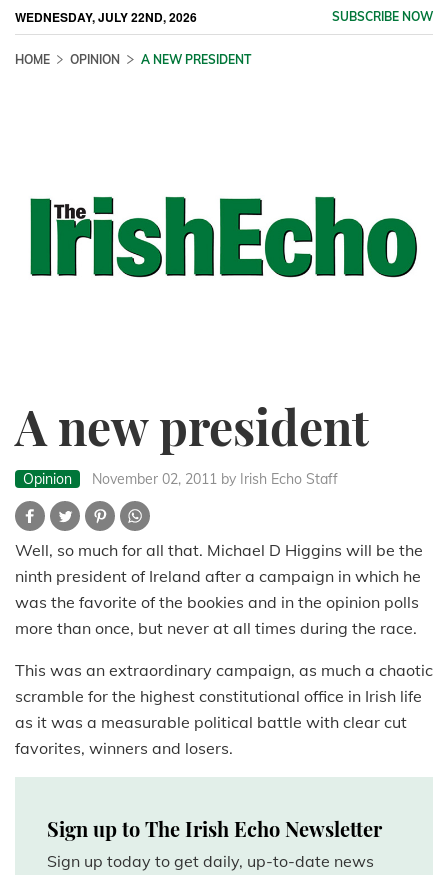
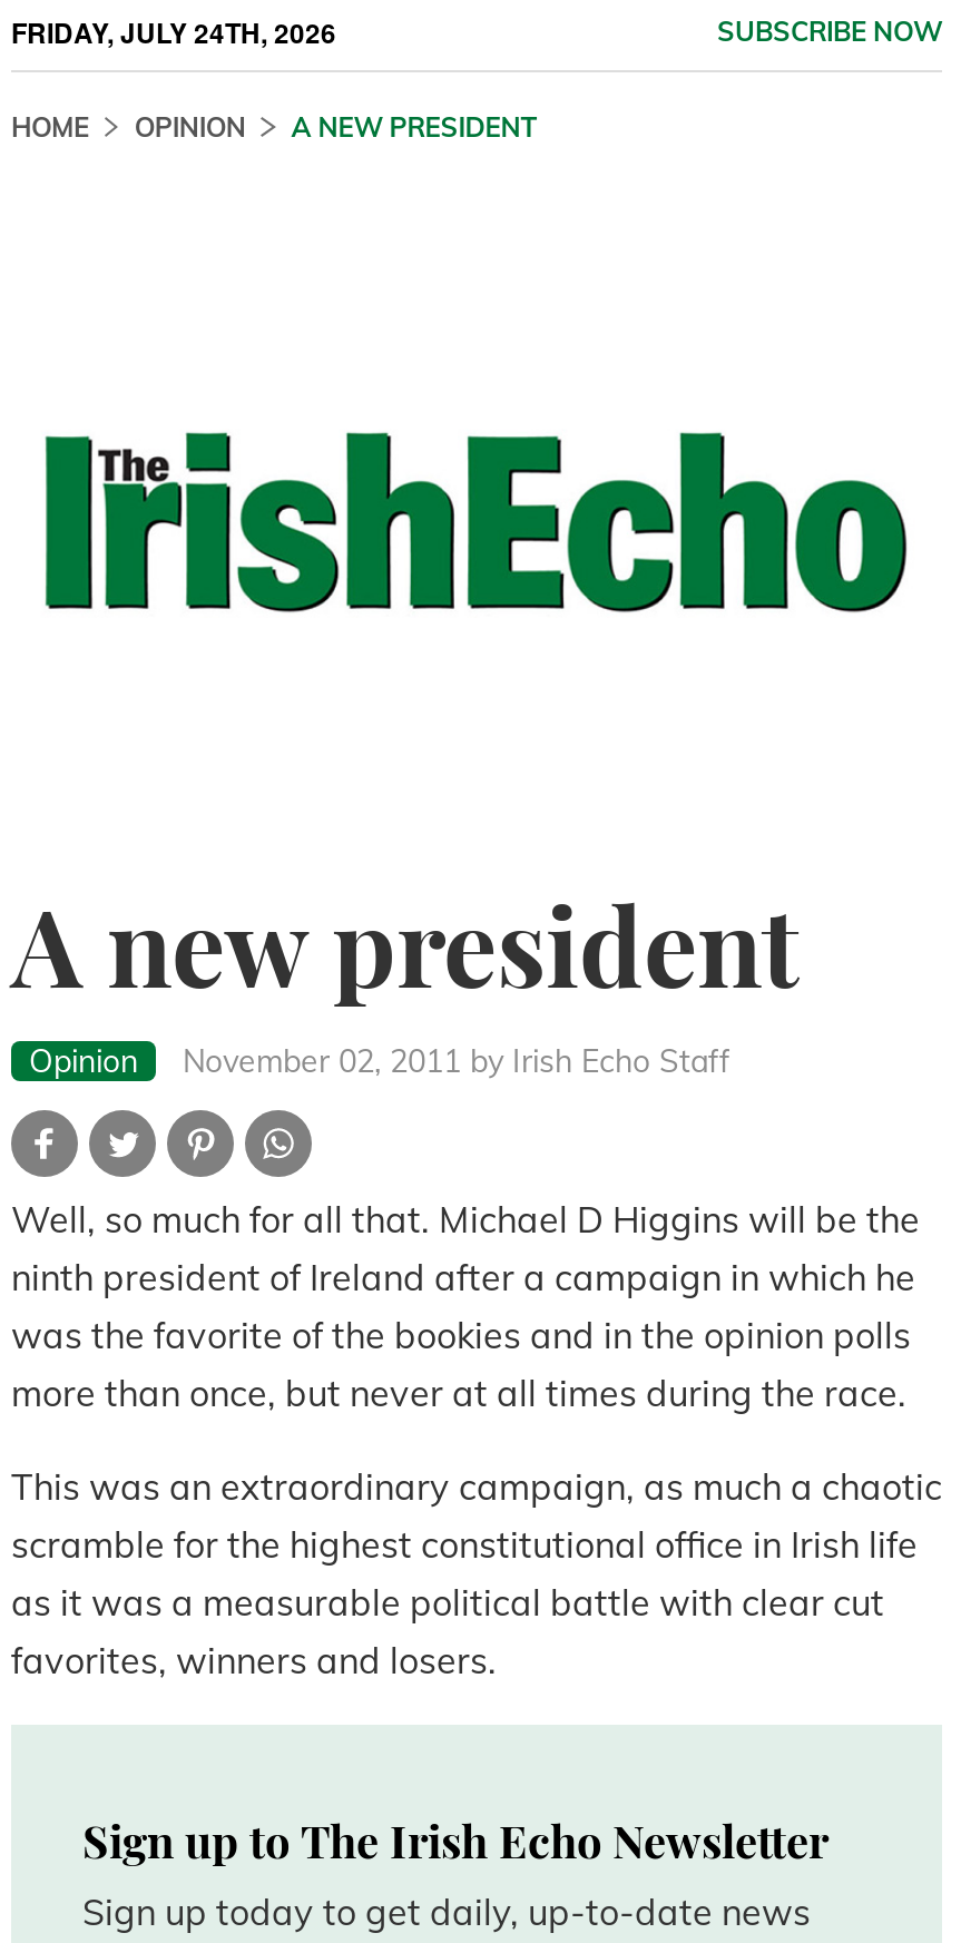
[15,8,197,26] WEDNESDAY, JULY 22ND, 2026 -> [11,12,336,52] FRIDAY, JULY 24TH, 2026

